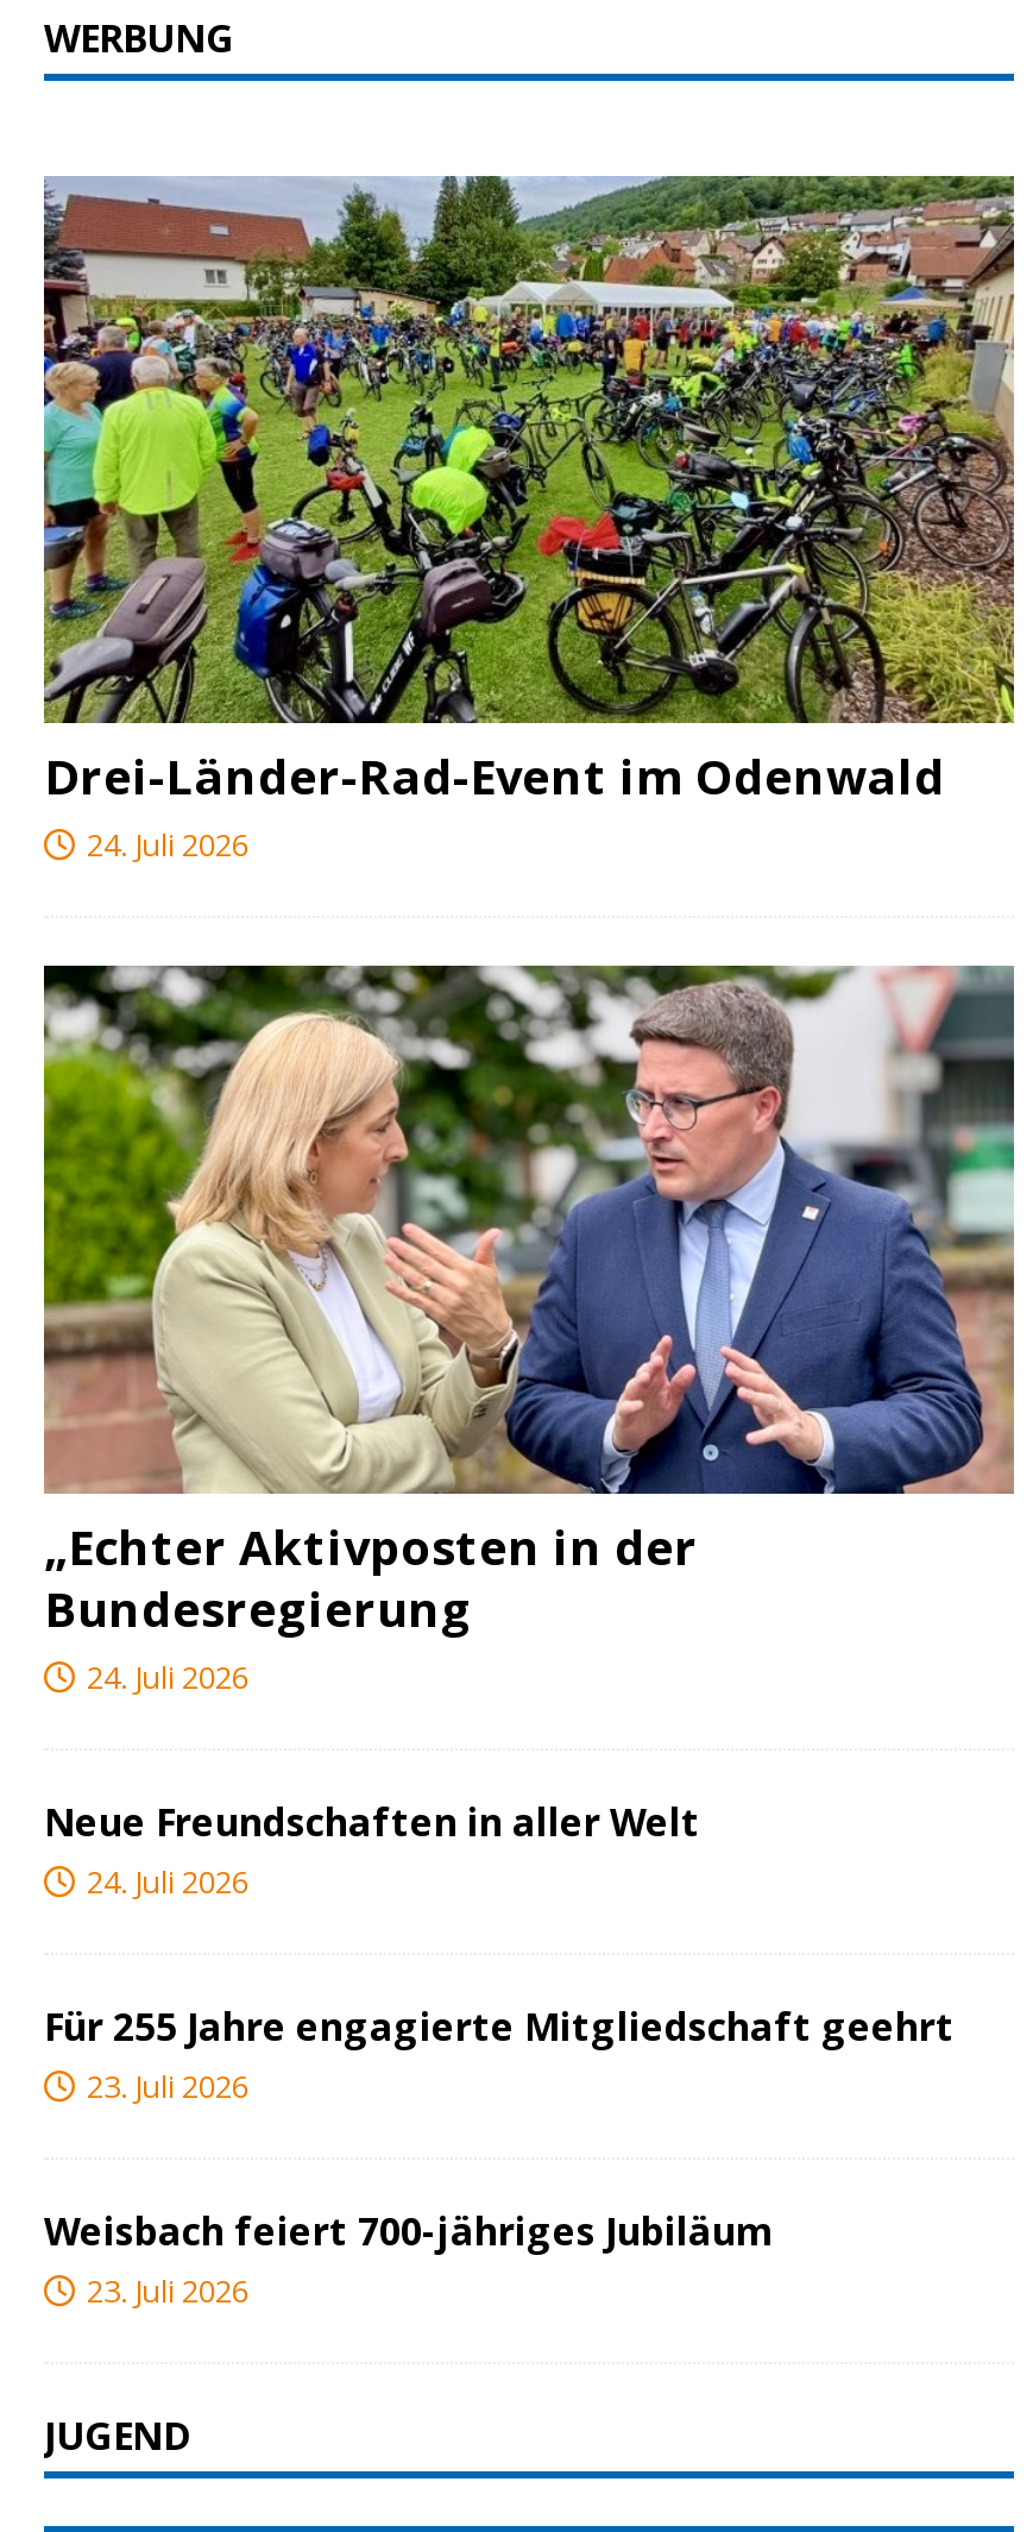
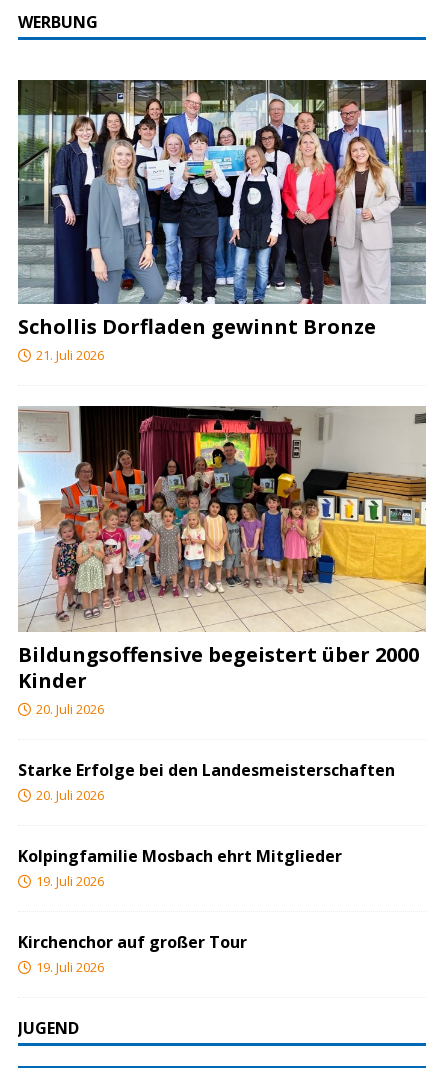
[42,174,1016,865] [image] | Drei-Länder-Rad-Event im Odenwald | 24. Juli 2026 -> [17,79,427,364] [image] | Schollis Dorfladen gewinnt Bronze | 21. Juli 2026
[42,956,1016,1699] [image] | „Echter Aktivposten in der | Bundesregierung | 24. Juli 2026 -> [18,405,427,718] [image] | Bildungsoffensive begeistert über 2000 | Kinder | 20. Juli 2026
[44,1796,700,1903] Neue Freundschaften in aller Welt | 24. Juli 2026 -> [18,759,395,804] Starke Erfolge bei den Landesmeisterschaften | 20. Juli 2026
[44,2001,955,2108] Für 255 Jahre engagierte Mitgliedschaft geehrt | 23. Juli 2026 -> [18,845,342,890] Kolpingfamilie Mosbach ehrt Mitglieder | 19. Juli 2026
[44,2205,774,2312] Weisbach feiert 700-jähriges Jubiläum | 23. Juli 2026 -> [18,931,247,976] Kirchenchor auf großer Tour | 19. Juli 2026

